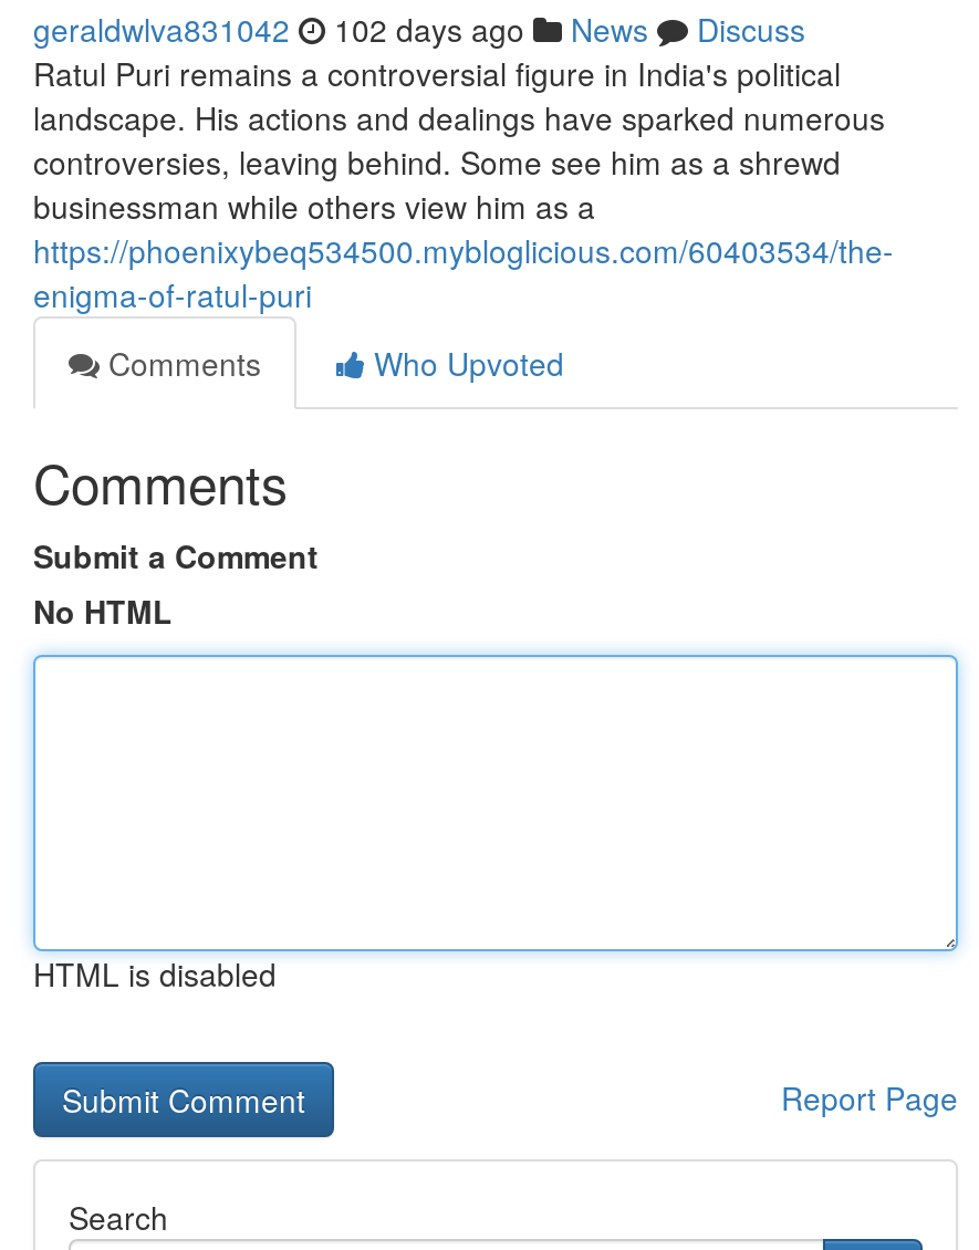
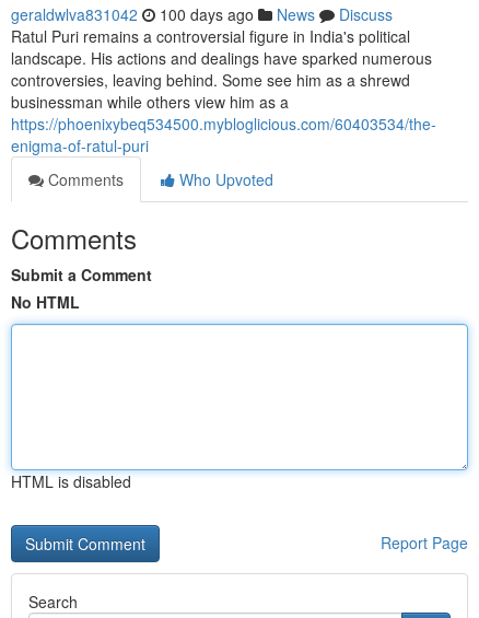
[33,7,805,51] geraldwlva831042 102 days ago News Discuss -> [11,3,393,25] geraldwlva831042 100 days ago News Discuss

